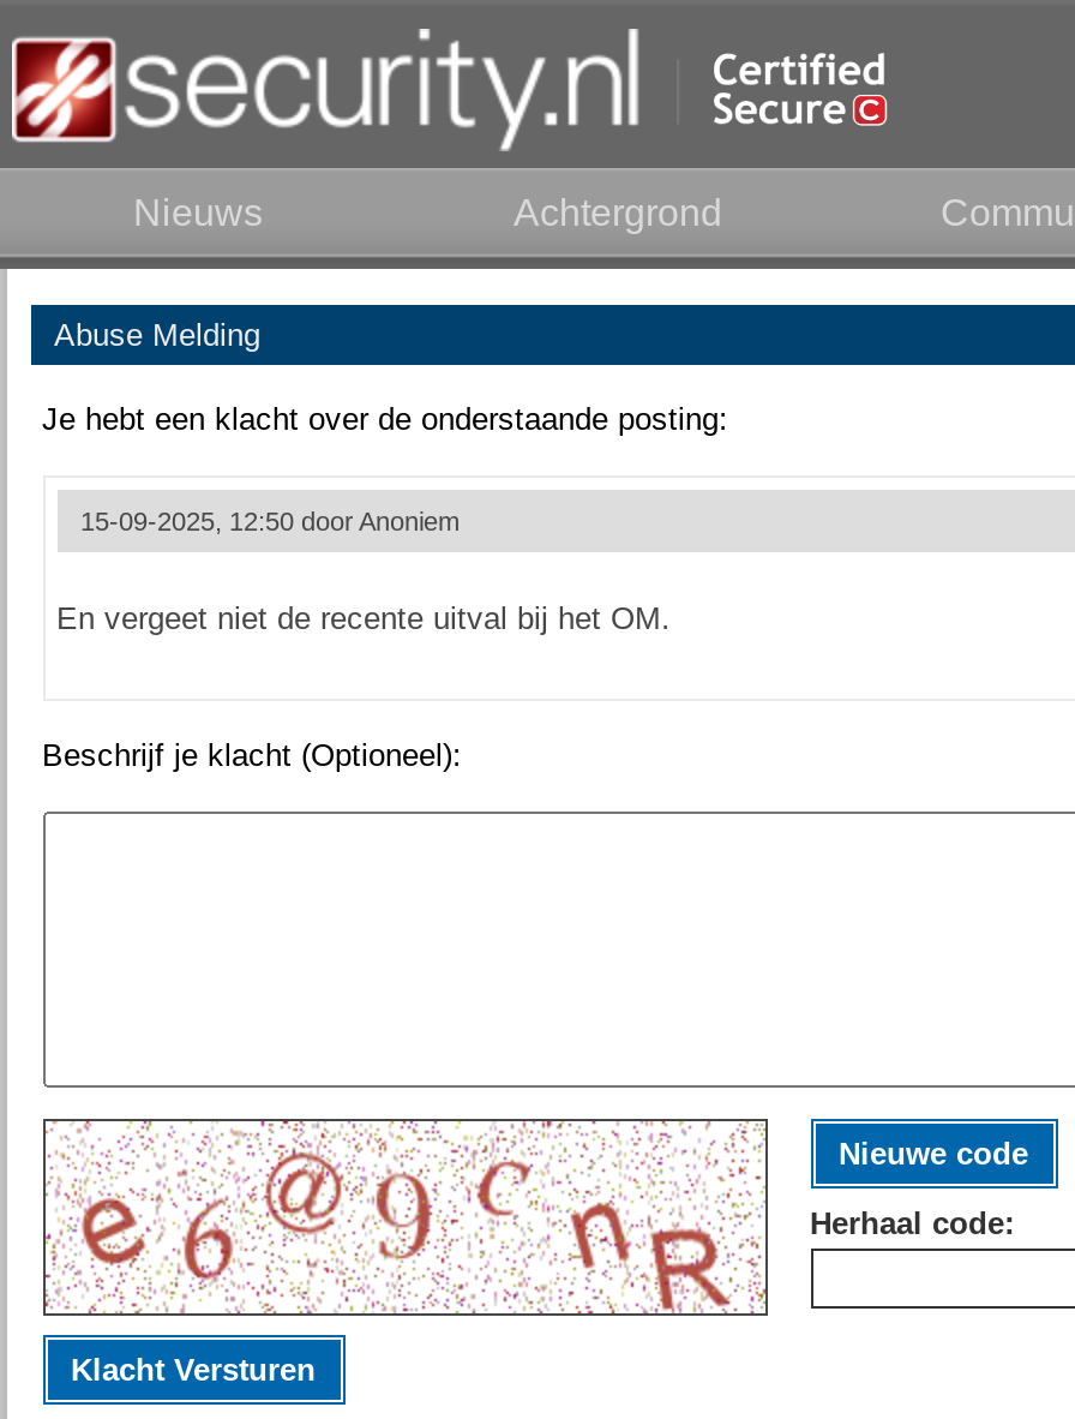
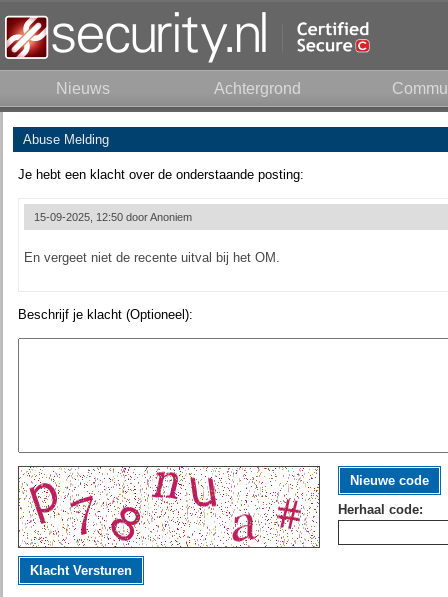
[48,1121,763,1311] [image] -> [20,469,319,546] [image]

